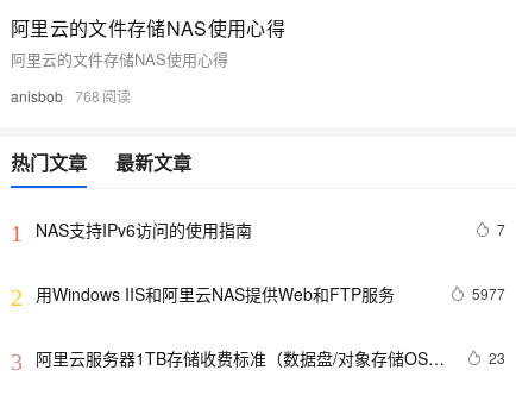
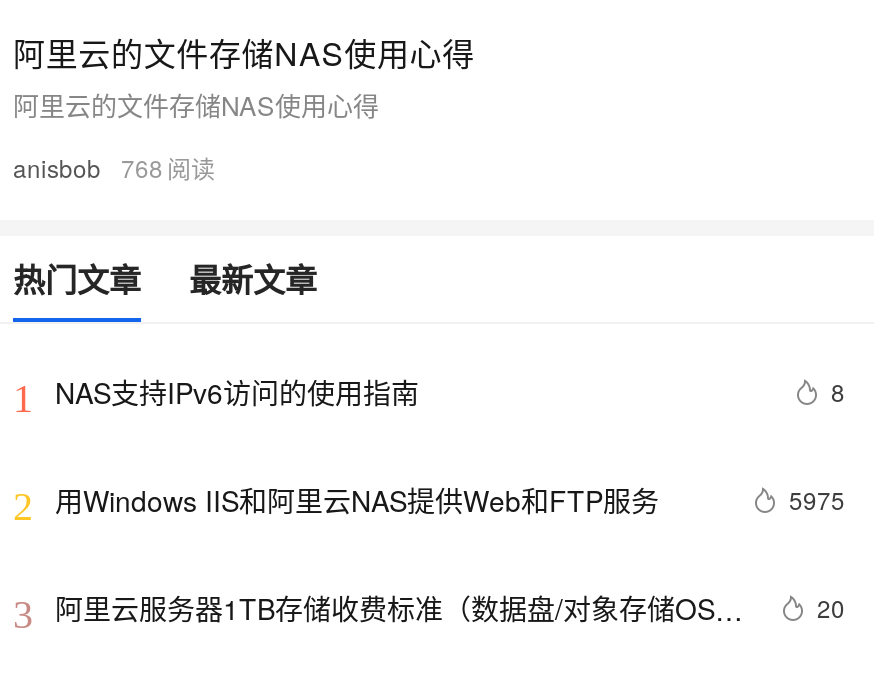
[497,219,505,239] 7 -> [831,374,845,408] 8
[472,283,505,304] 5977 -> [789,482,845,516] 5975
[489,348,505,368] 23 -> [817,590,845,624] 20

